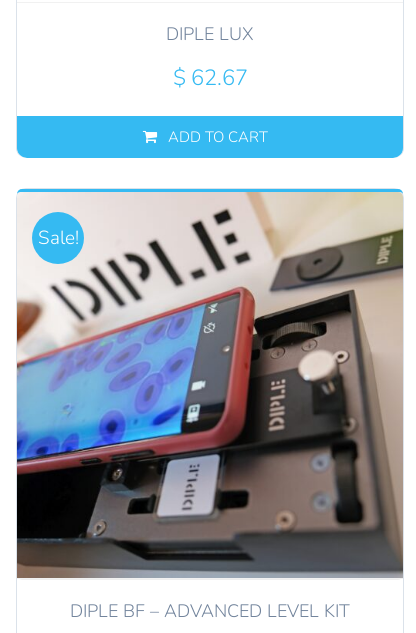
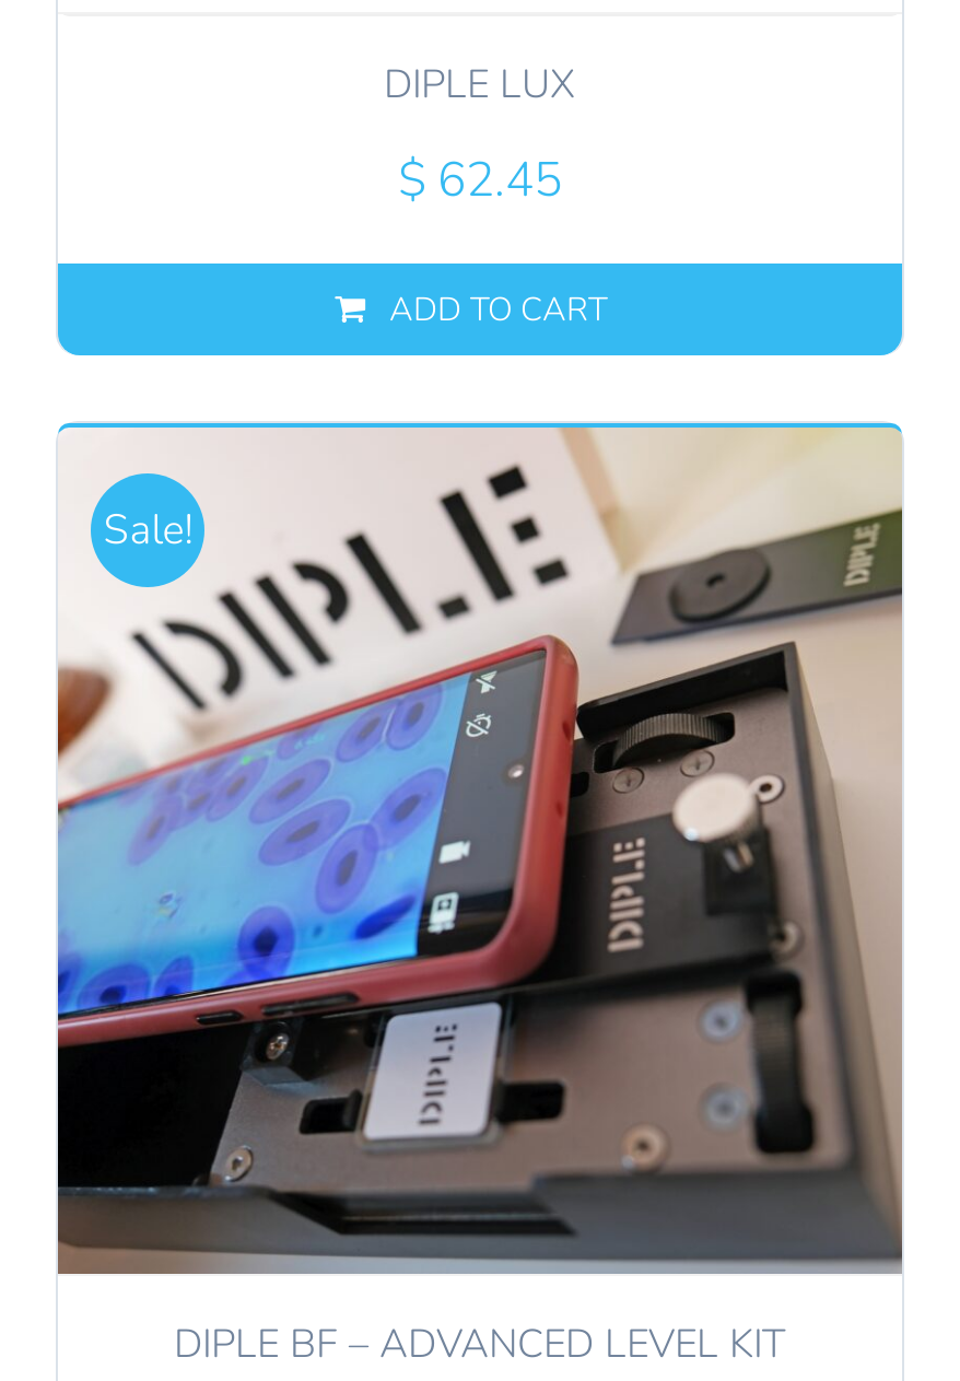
[172,63,247,93] $ 62.67 -> [398,148,562,213] $ 62.45

